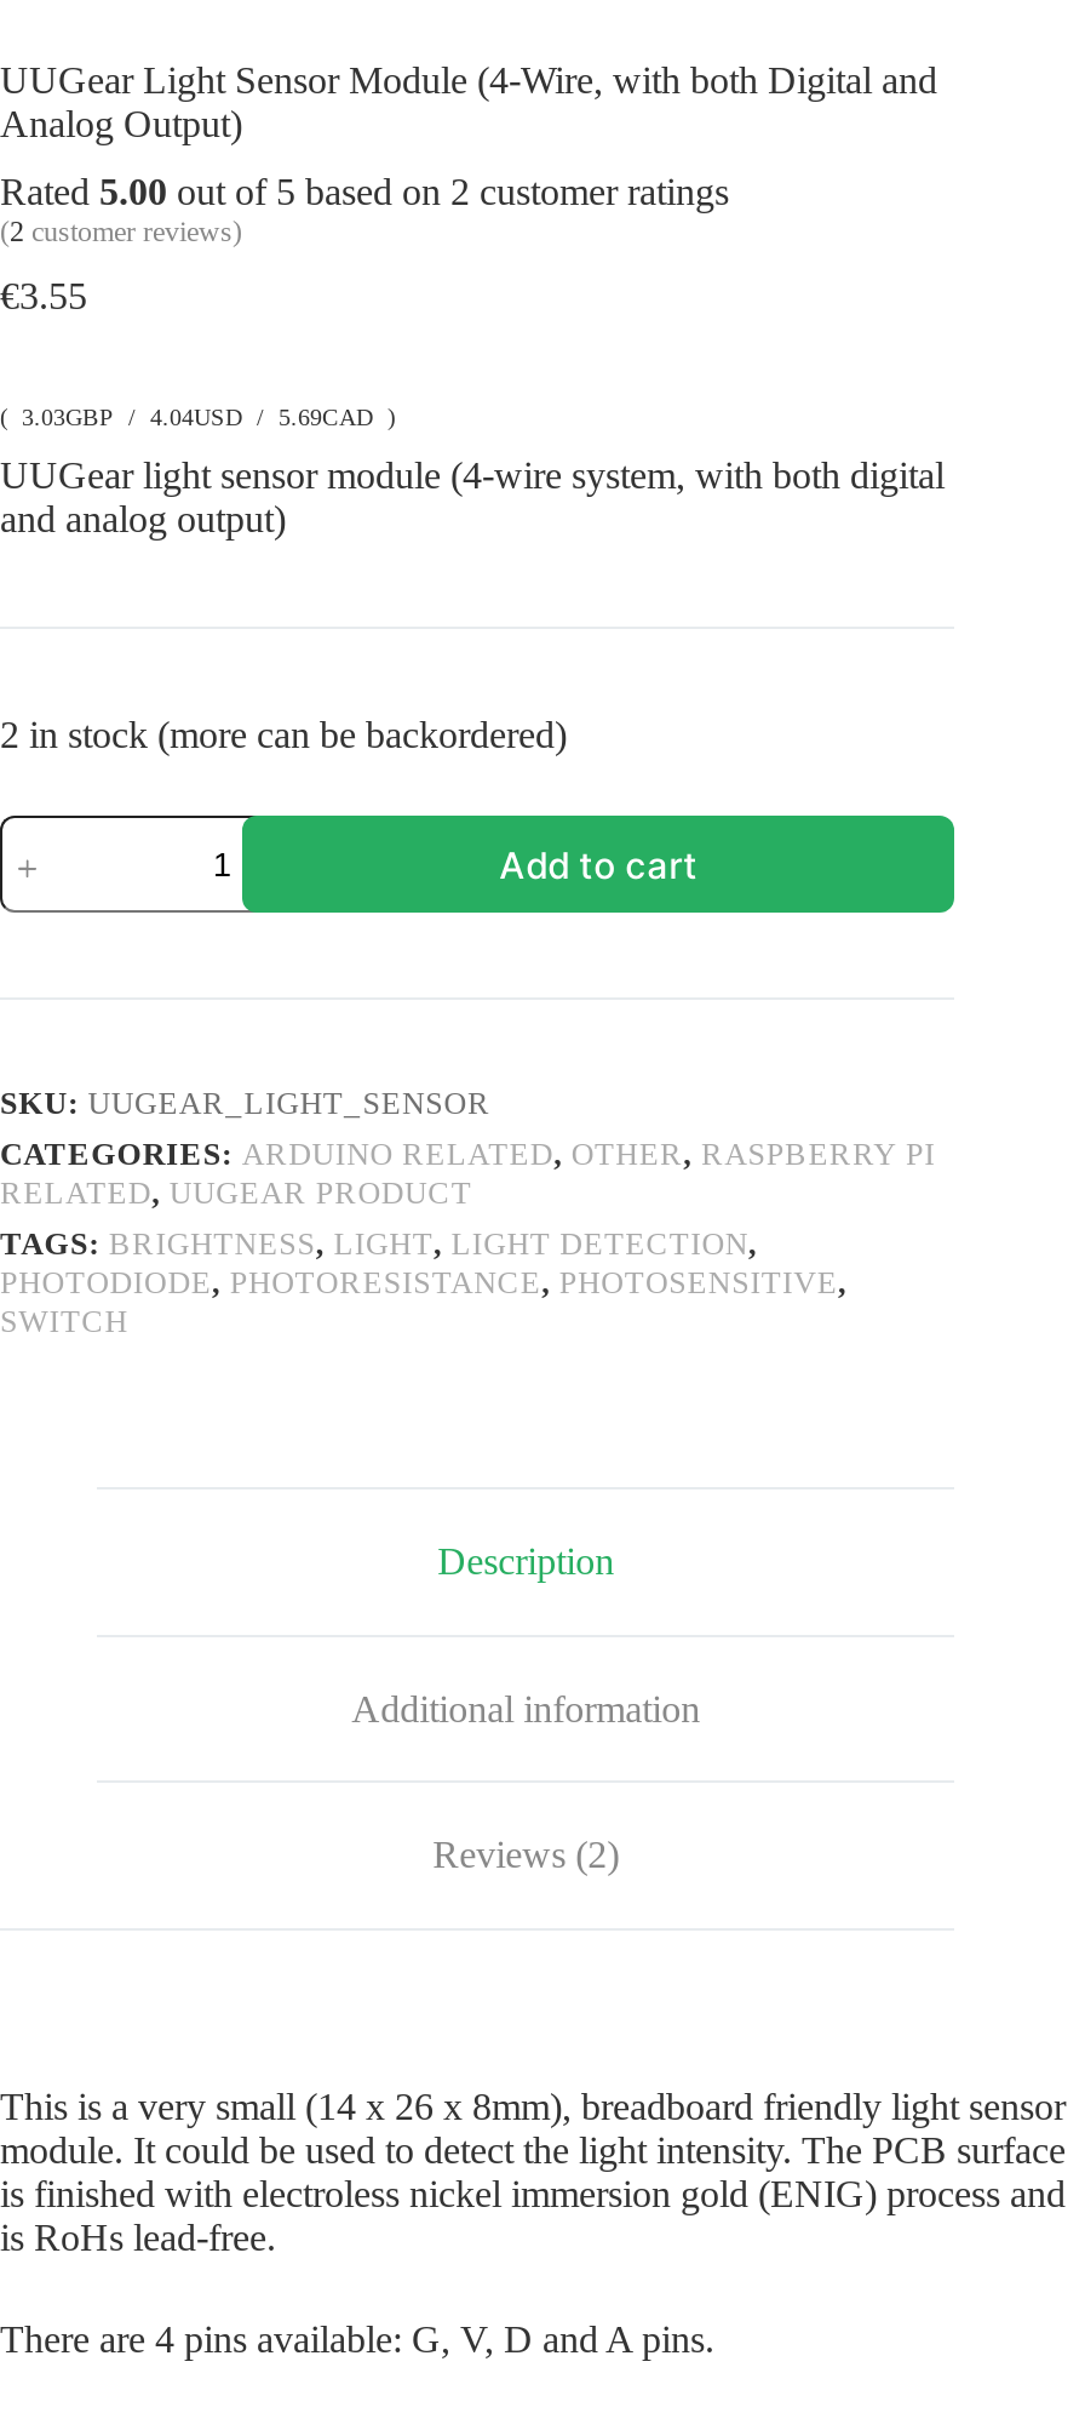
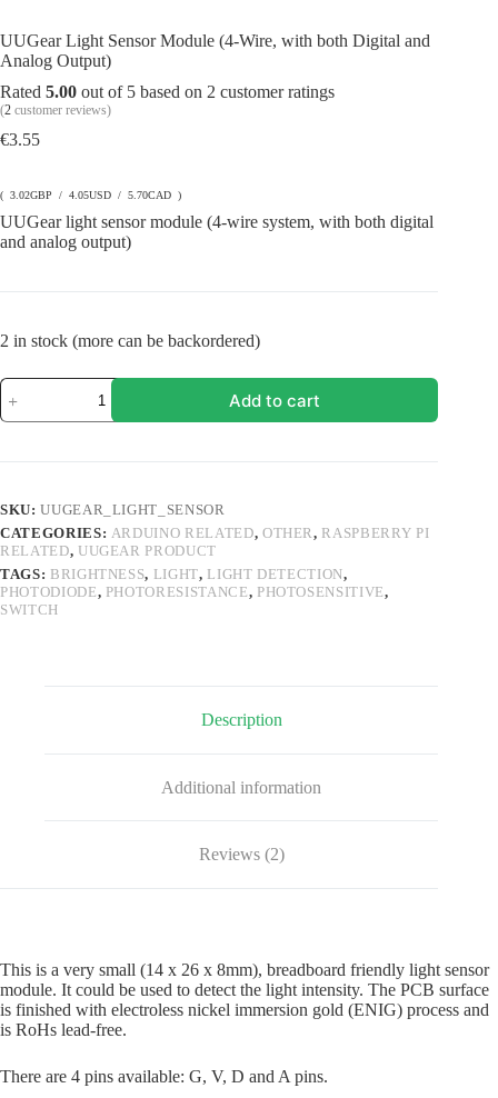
[0,404,395,431] ( 3.03GBP / 4.04USD / 5.69CAD ) -> [0,189,181,201] ( 3.02GBP / 4.05USD / 5.70CAD )

